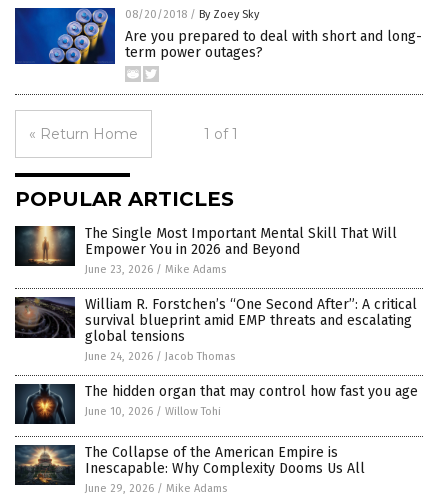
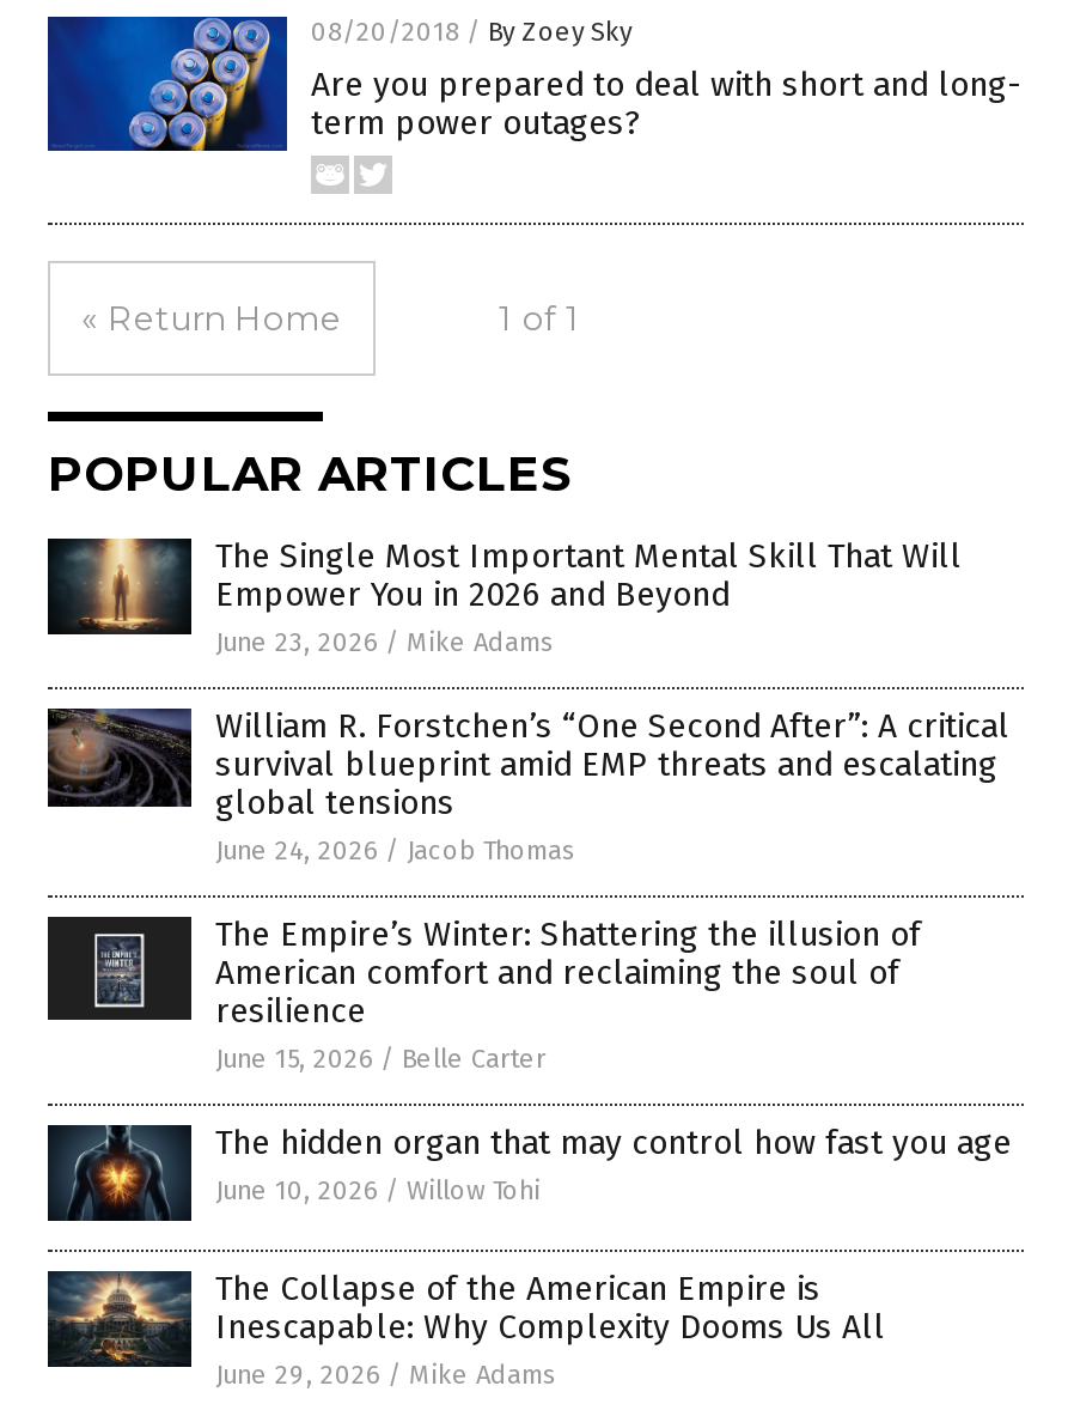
none -> [48,914,921,1075] [image] | The Empire’s Winter: Shattering the illusion of | American comfort and reclaiming the soul of | resilience | June 15, 2026 / Belle Carter

